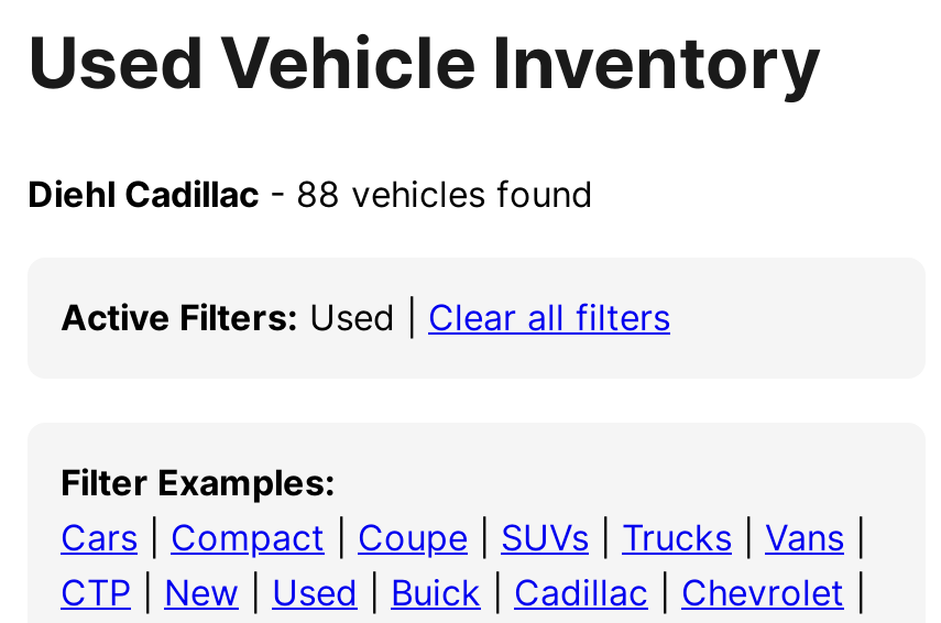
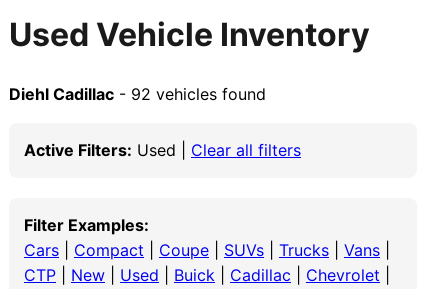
[28,171,593,216] Diehl Cadillac - 88 vehicles found -> [9,84,266,104] Diehl Cadillac - 92 vehicles found

